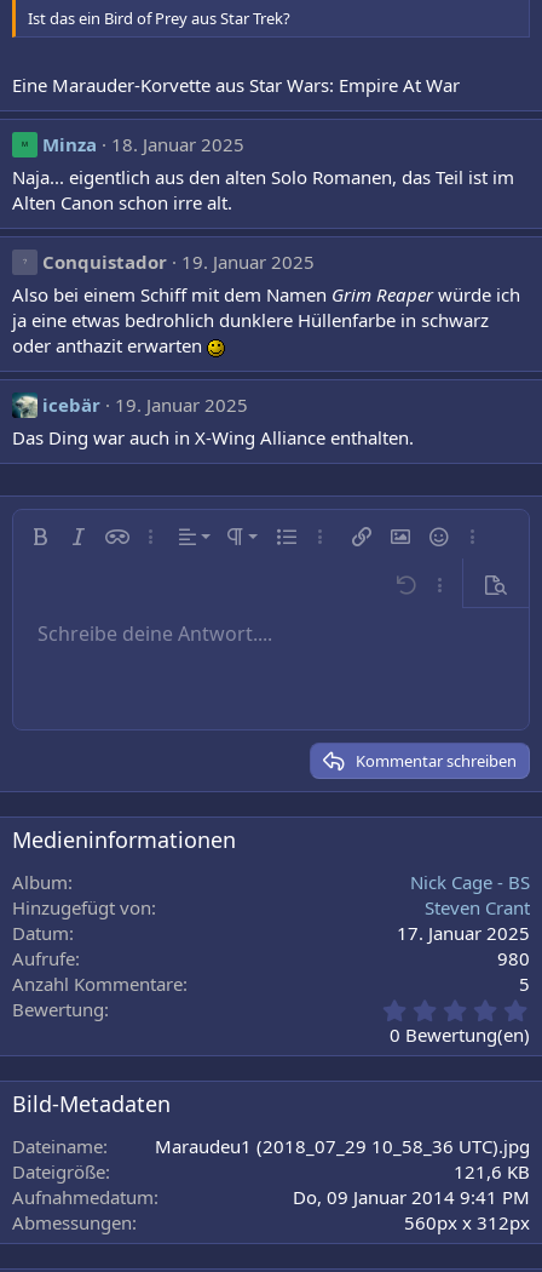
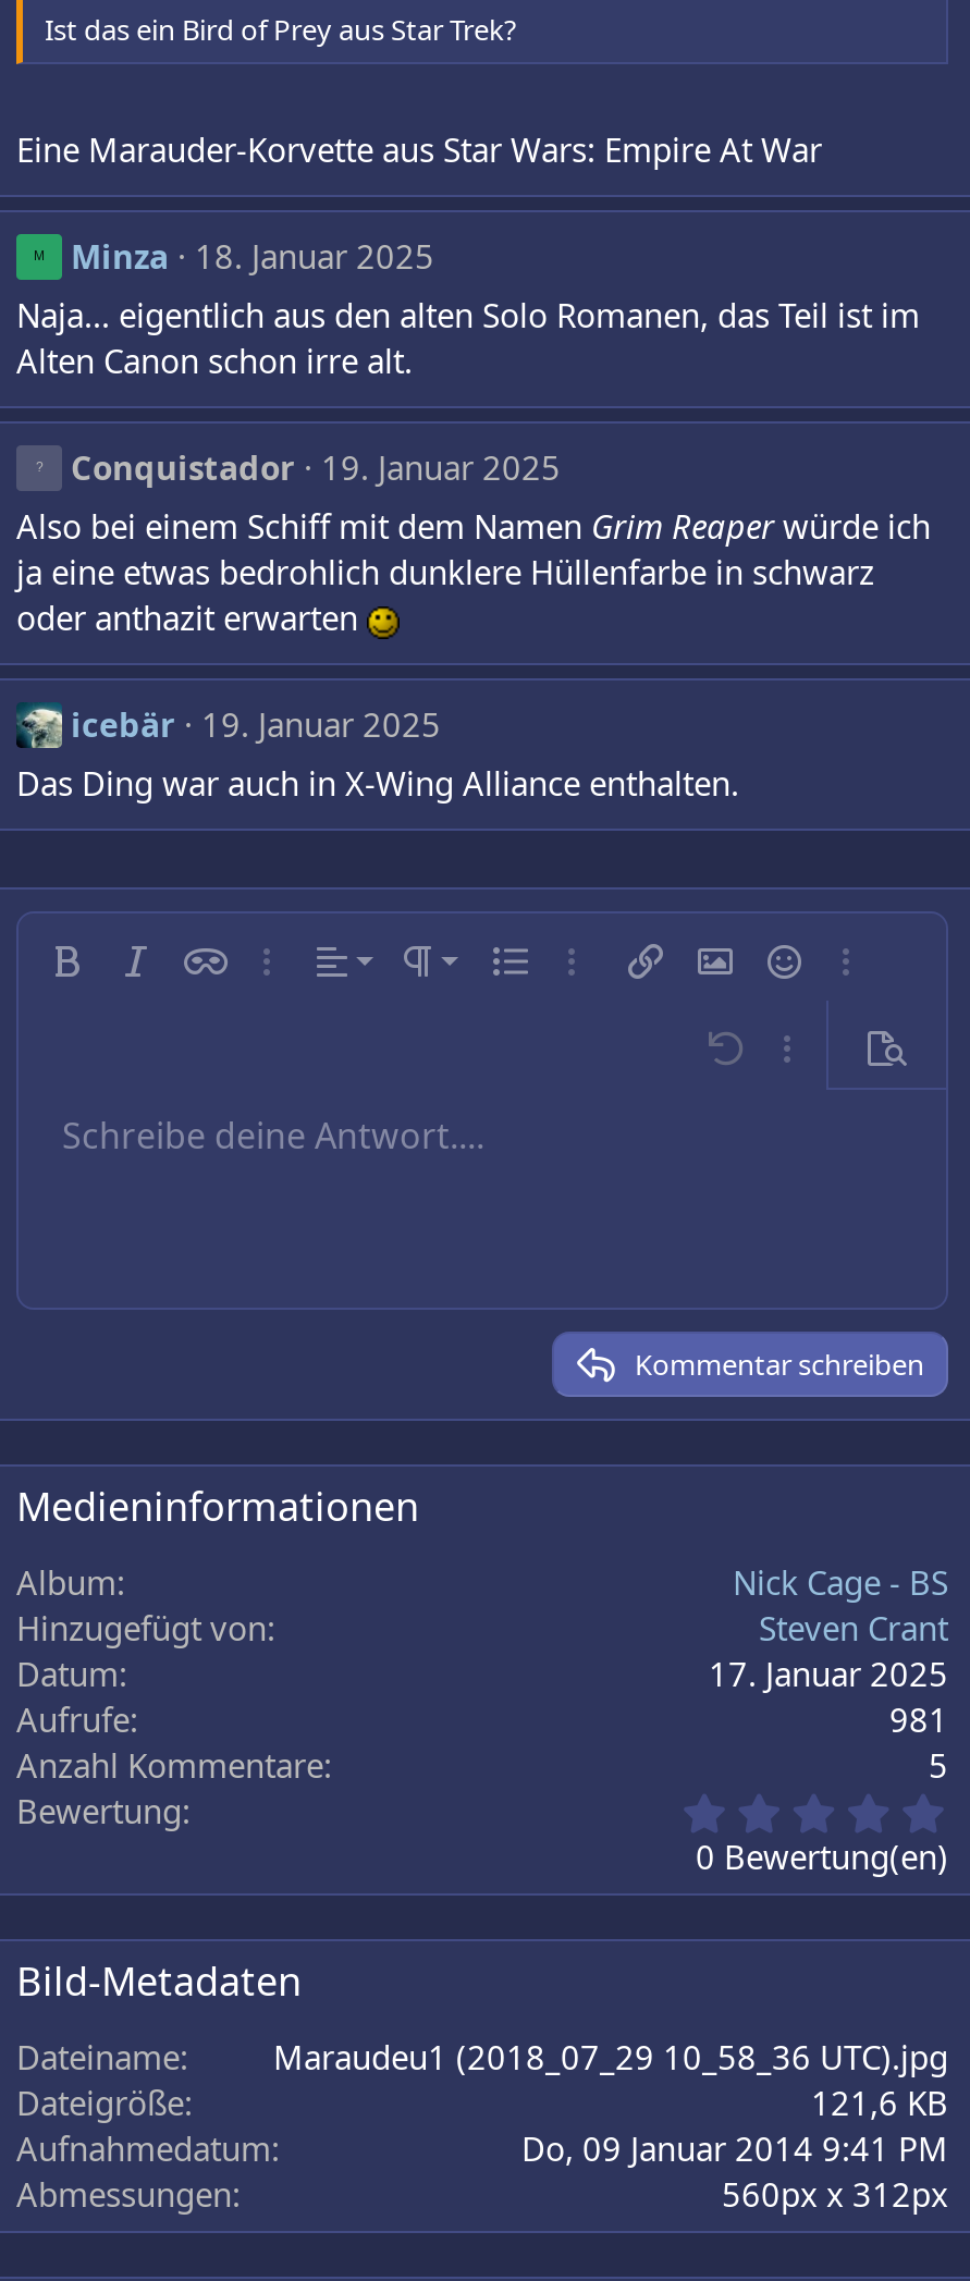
[497,946,530,970] 980 -> [889,1697,948,1741] 981

